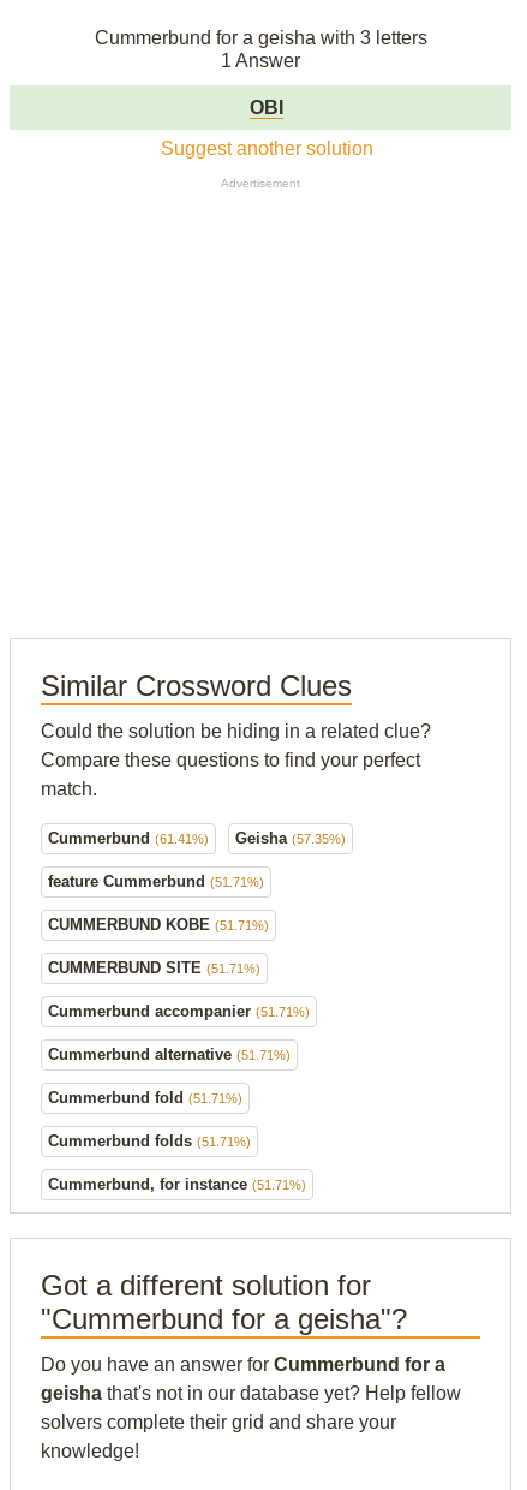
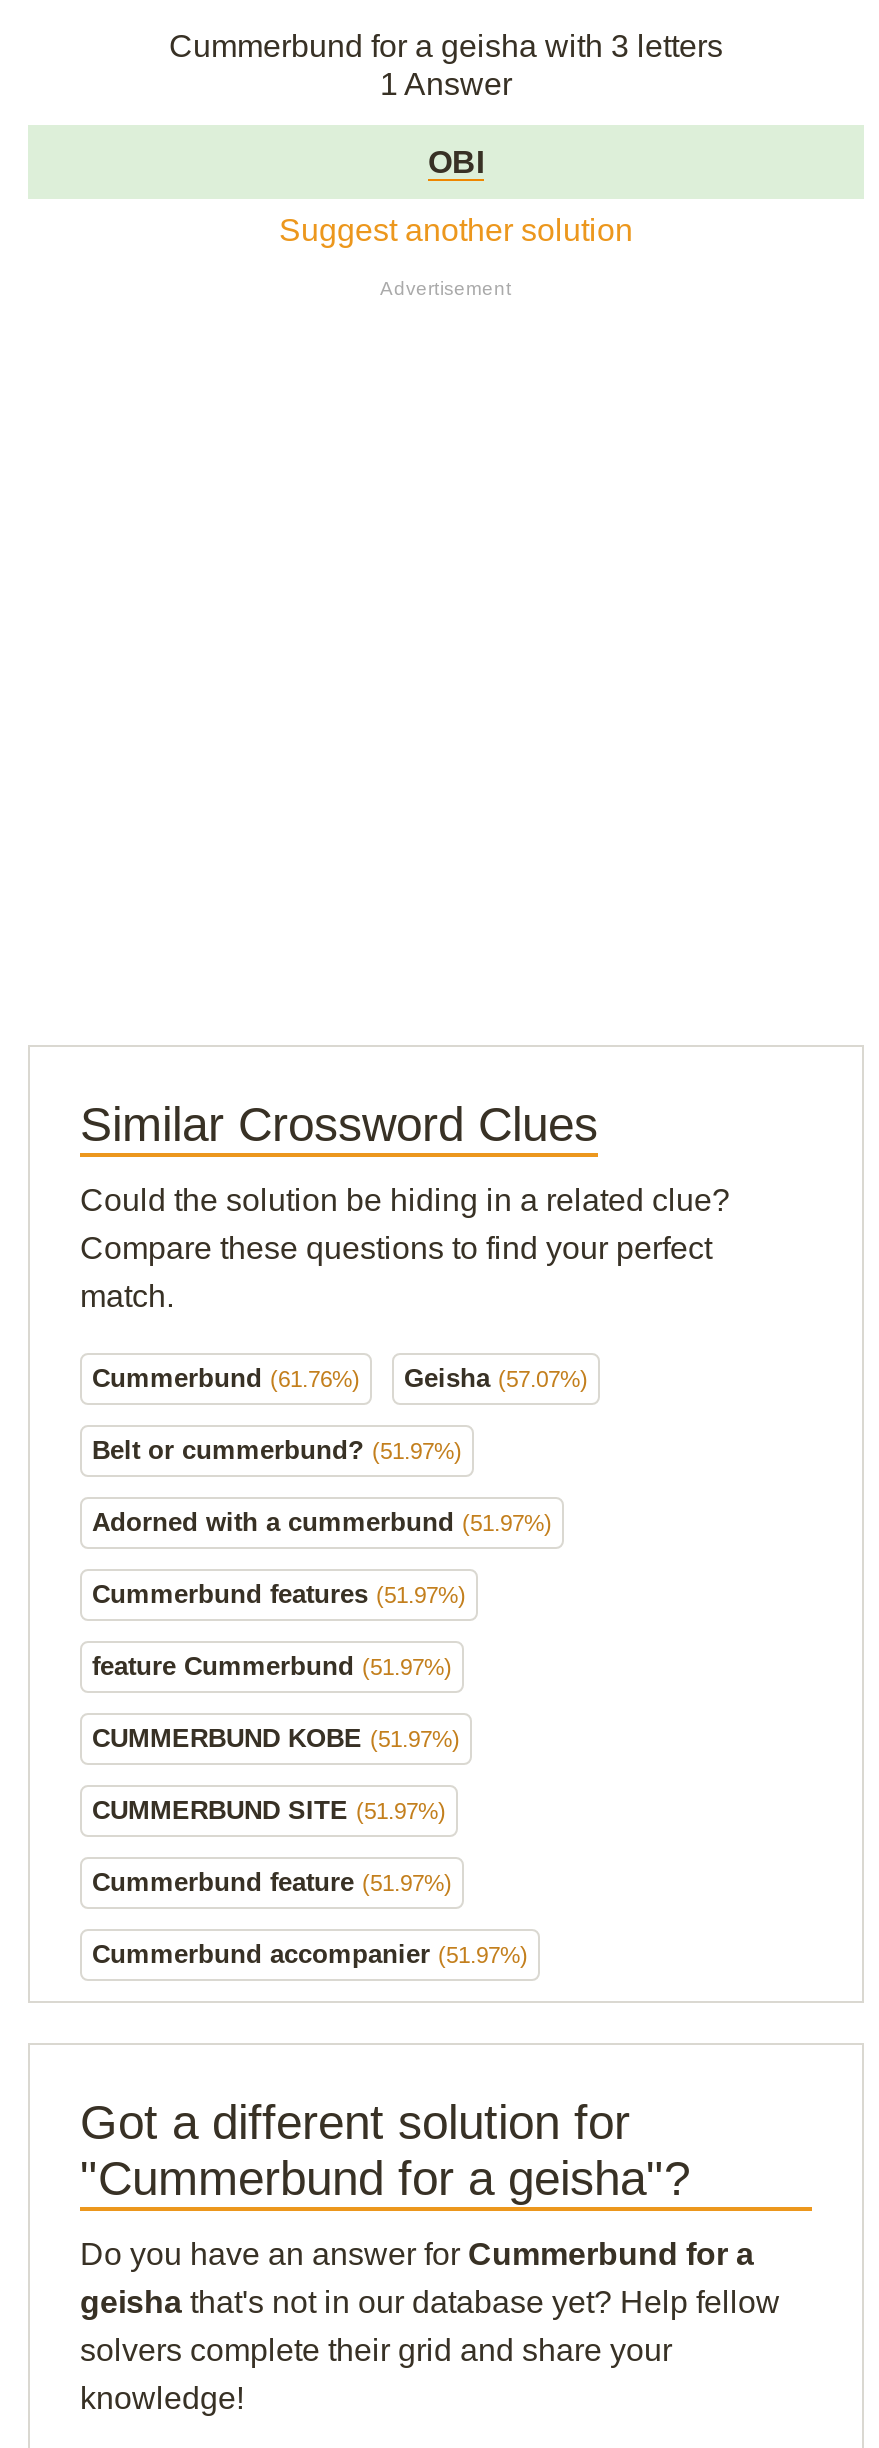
[48,829,346,847] Cummerbund (61.41%) | Geisha (57.35%) -> [92,1362,588,1392] Cummerbund (61.76%) | Geisha (57.07%)
[48,872,264,890] feature Cummerbund (51.71%) -> [92,1434,462,1464] Belt or cummerbund? (51.97%)
[48,915,269,933] CUMMERBUND KOBE (51.71%) -> [92,1506,552,1536] Adorned with a cummerbund (51.97%)
[48,958,260,976] CUMMERBUND SITE (51.71%) -> [92,1578,466,1608] Cummerbund features (51.97%)
[48,1002,310,1020] Cummerbund accompanier (51.71%) -> [92,1650,452,1680] feature Cummerbund (51.97%)
[48,1045,291,1063] Cummerbund alternative (51.71%) -> [92,1722,460,1752] CUMMERBUND KOBE (51.97%)
[48,1088,242,1106] Cummerbund fold (51.71%) -> [92,1794,446,1824] CUMMERBUND SITE (51.97%)
[48,1131,251,1149] Cummerbund folds (51.71%) -> [92,1866,452,1896] Cummerbund feature (51.97%)
[48,1175,306,1193] Cummerbund, for instance (51.71%) -> [92,1938,528,1968] Cummerbund accompanier (51.97%)

